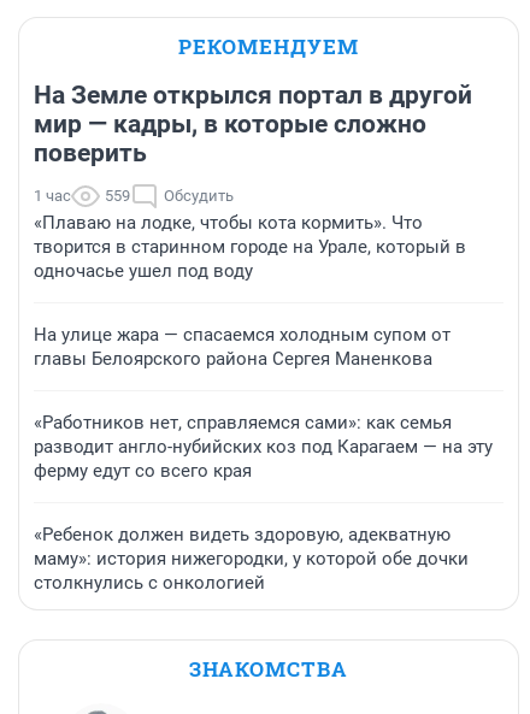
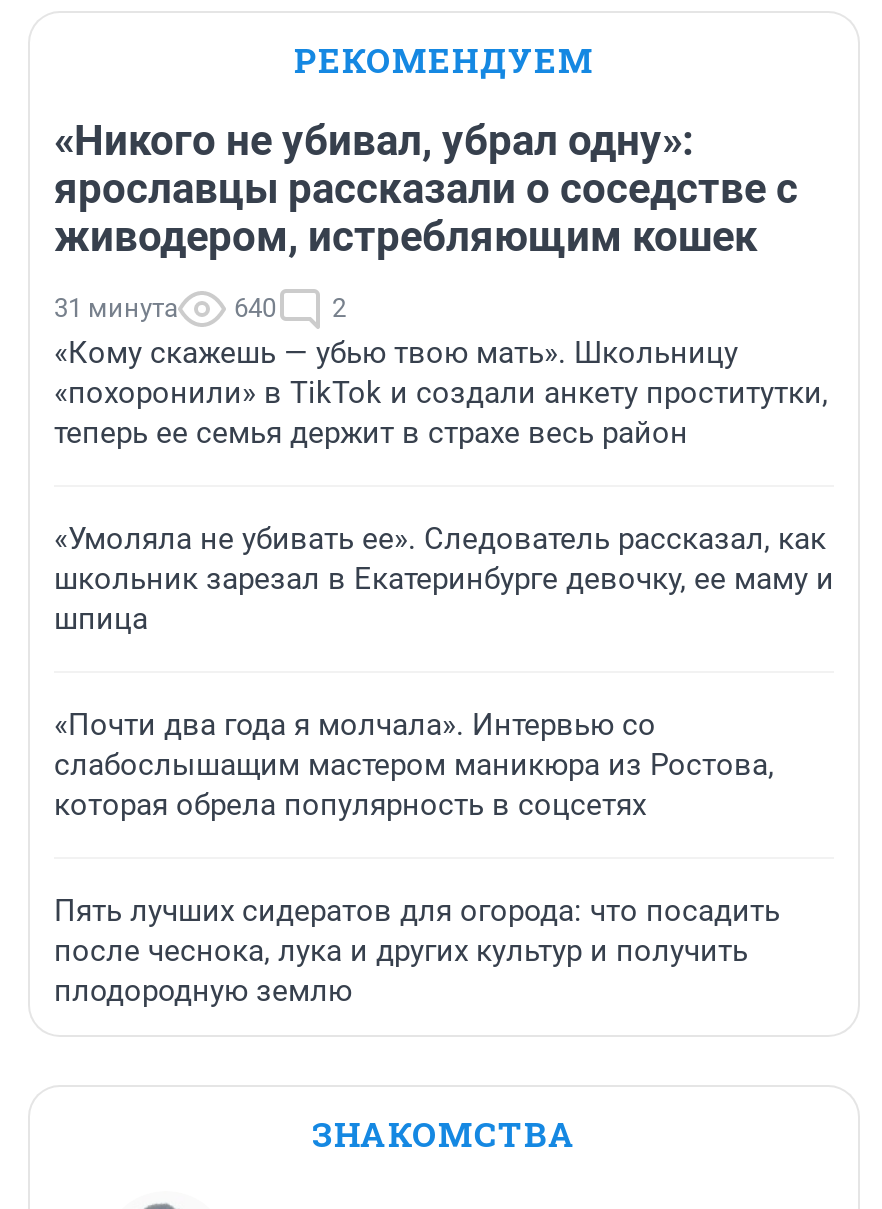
[34,81,472,167] На Земле открылся портал в другой | мир — кадры, в которые сложно | поверить -> [54,117,798,261] «Никого не убивал, убрал одну»: | ярославцы рассказали о соседстве с | живодером, истребляющим кошек
[34,187,466,282] 1 час | 559 | Обсудить | «Плаваю на лодке, чтобы кота кормить». Что | творится в старинном городе на Урале, который в | одночасье ушел под воду -> [54,293,828,451] 31 минута | 640 | 2 | «Кому скажешь — убью твою мать». Школьницу | «похоронили» в TikTok и создали анкету проститутки, | теперь ее семья держит в страхе весь район
[34,324,450,370] На улице жара — спасаемся холодным супом от | главы Белоярского района Сергея Маненкова -> [54,521,834,637] «Умоляла не убивать ее». Следователь рассказал, как | школьник зарезал в Екатеринбурге девочку, ее маму и | шпица
[34,412,493,482] «Работников нет, справляемся сами»: как семья | разводит англо-нубийских коз под Карагаем — на эту | ферму едут со всего края -> [54,707,774,823] «Почти два года я молчала». Интервью со | слабослышащим мастером маникюра из Ростова, | которая обрела популярность в соцсетях
[34,524,469,594] «Ребенок должен видеть здоровую, адекватную | маму»: история нижегородки, у которой обе дочки | столкнулись с онкологией -> [54,893,780,1009] Пять лучших сидератов для огорода: что посадить | после чеснока, лука и других культур и получить | плодородную землю

